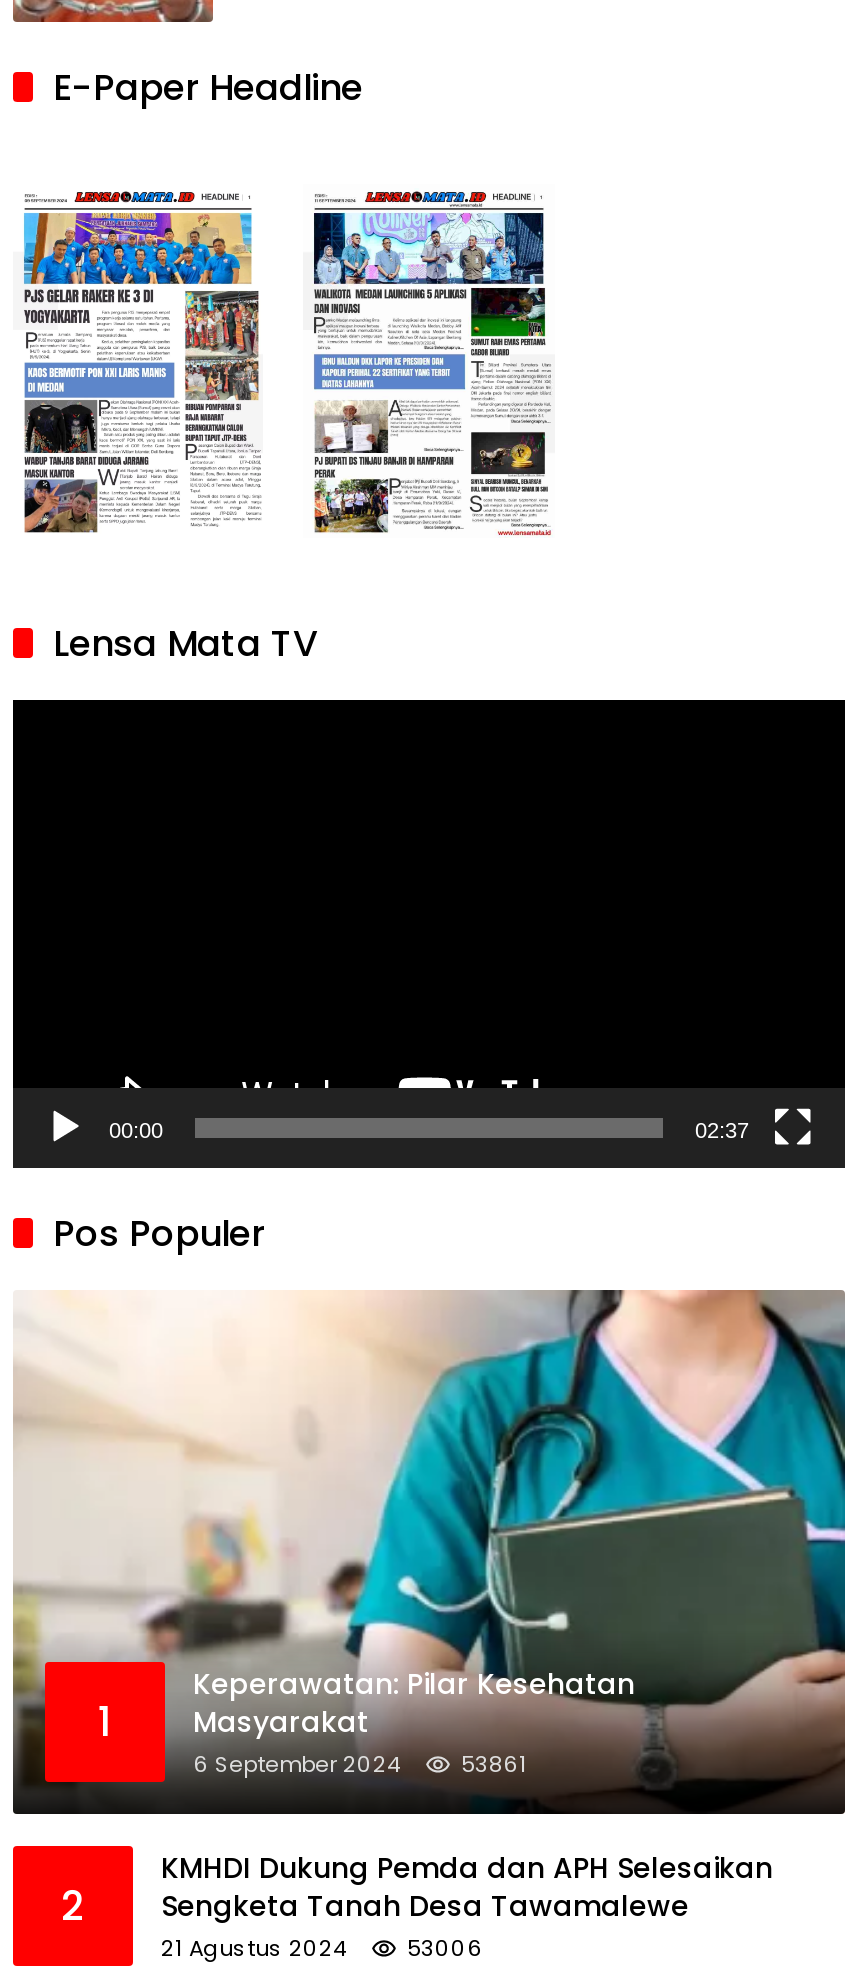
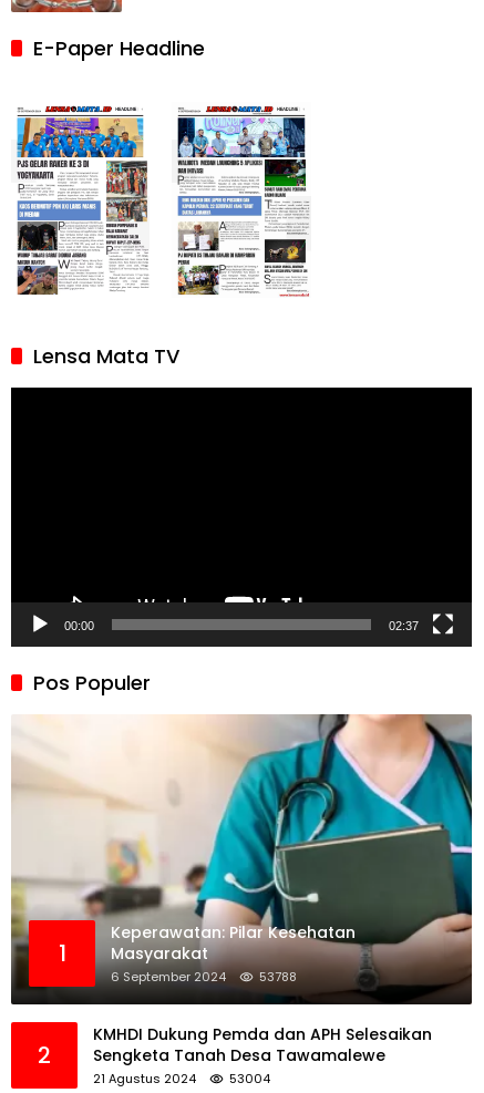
[193,1747,527,1779] 6 September 2024 53861 -> [111,968,297,985] 6 September 2024 53788
[161,1931,483,1963] 21 Agustus 2024 53006 -> [93,1069,270,1087] 21 Agustus 2024 53004

